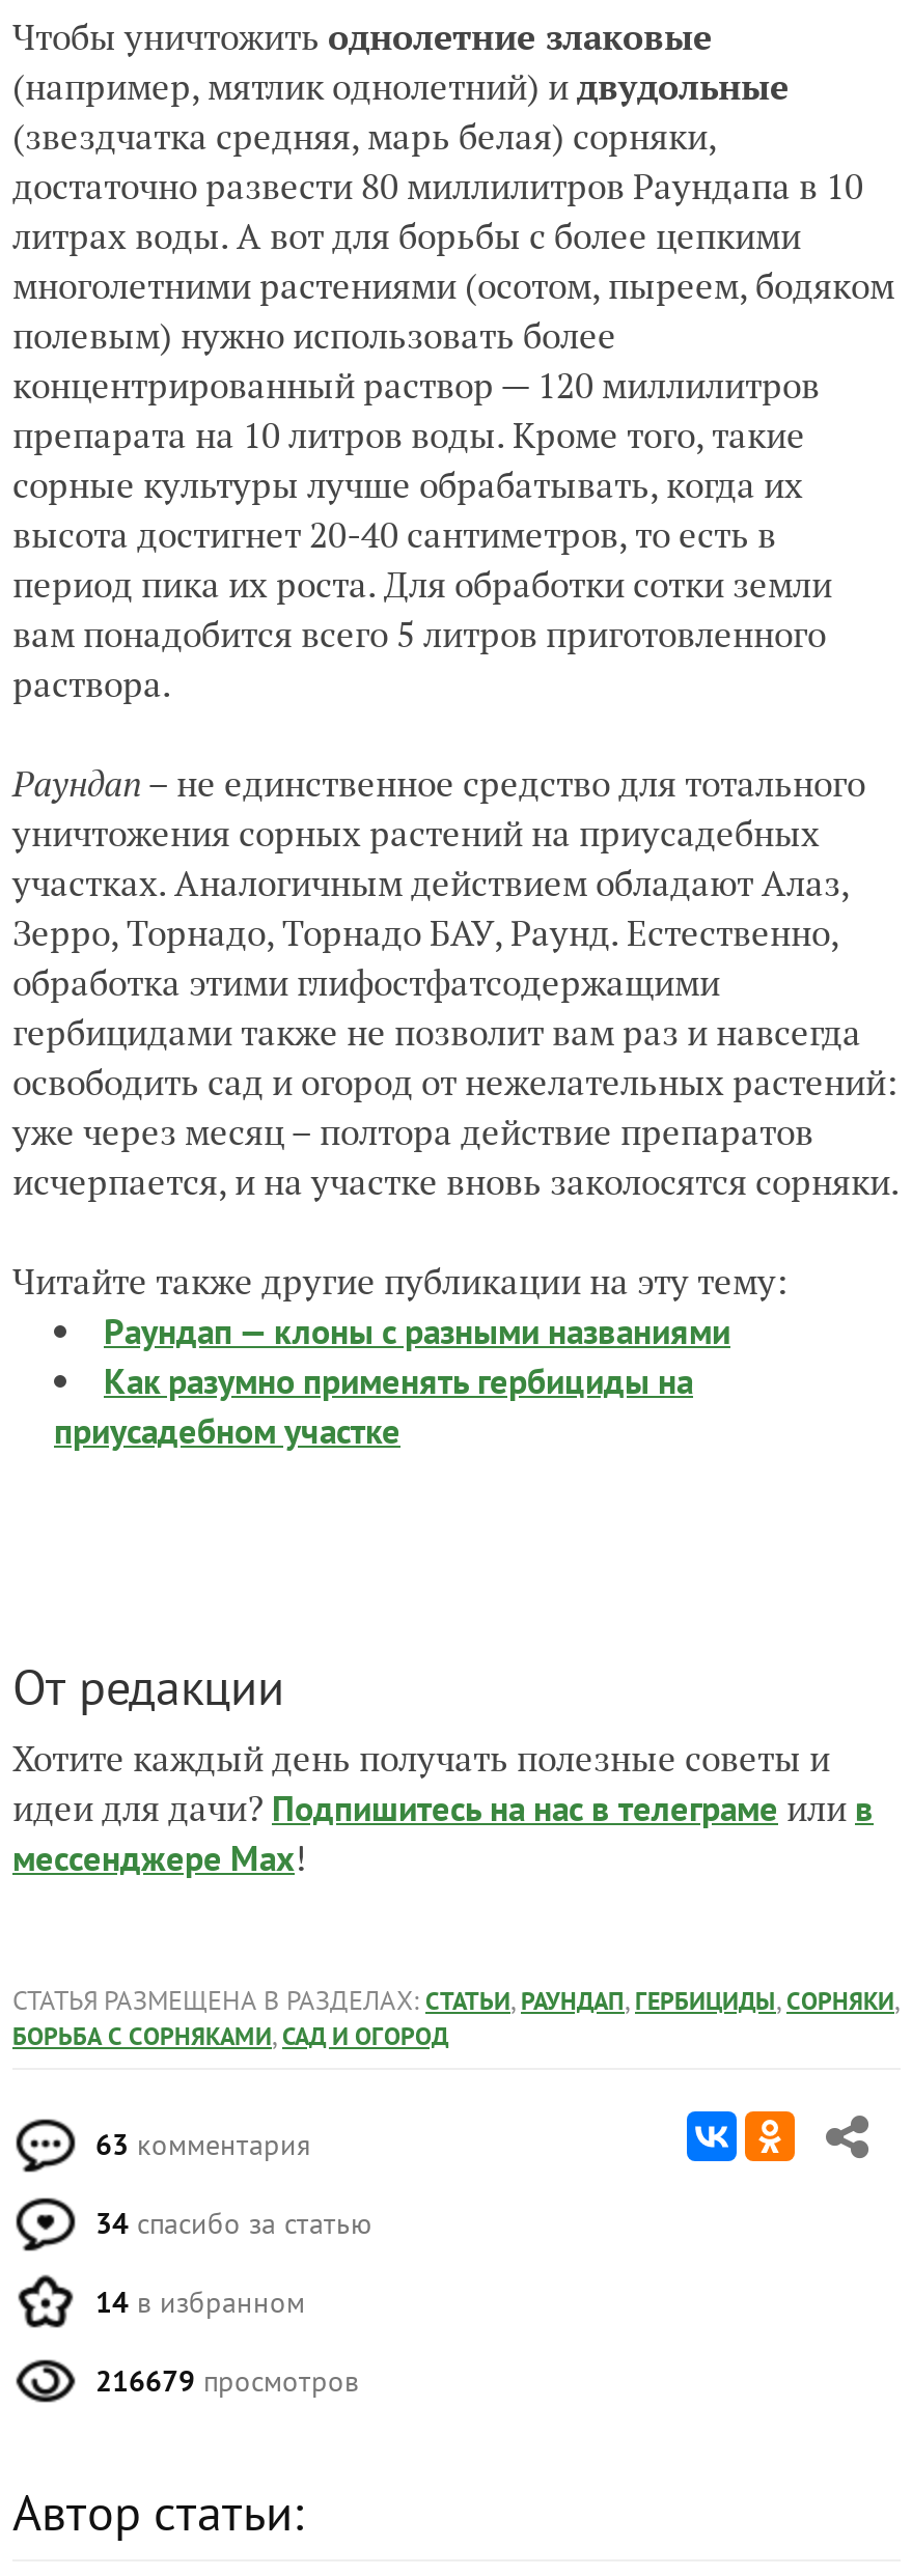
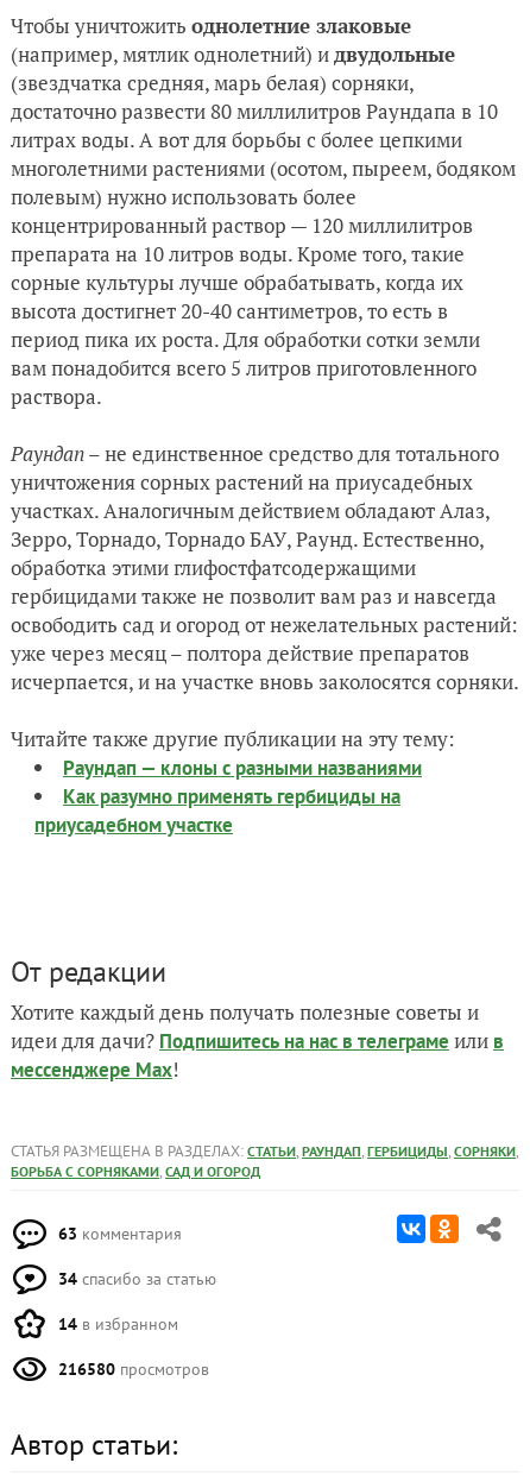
[95,2363,359,2400] 216679 просмотров -> [58,1359,209,1380] 216580 просмотров

